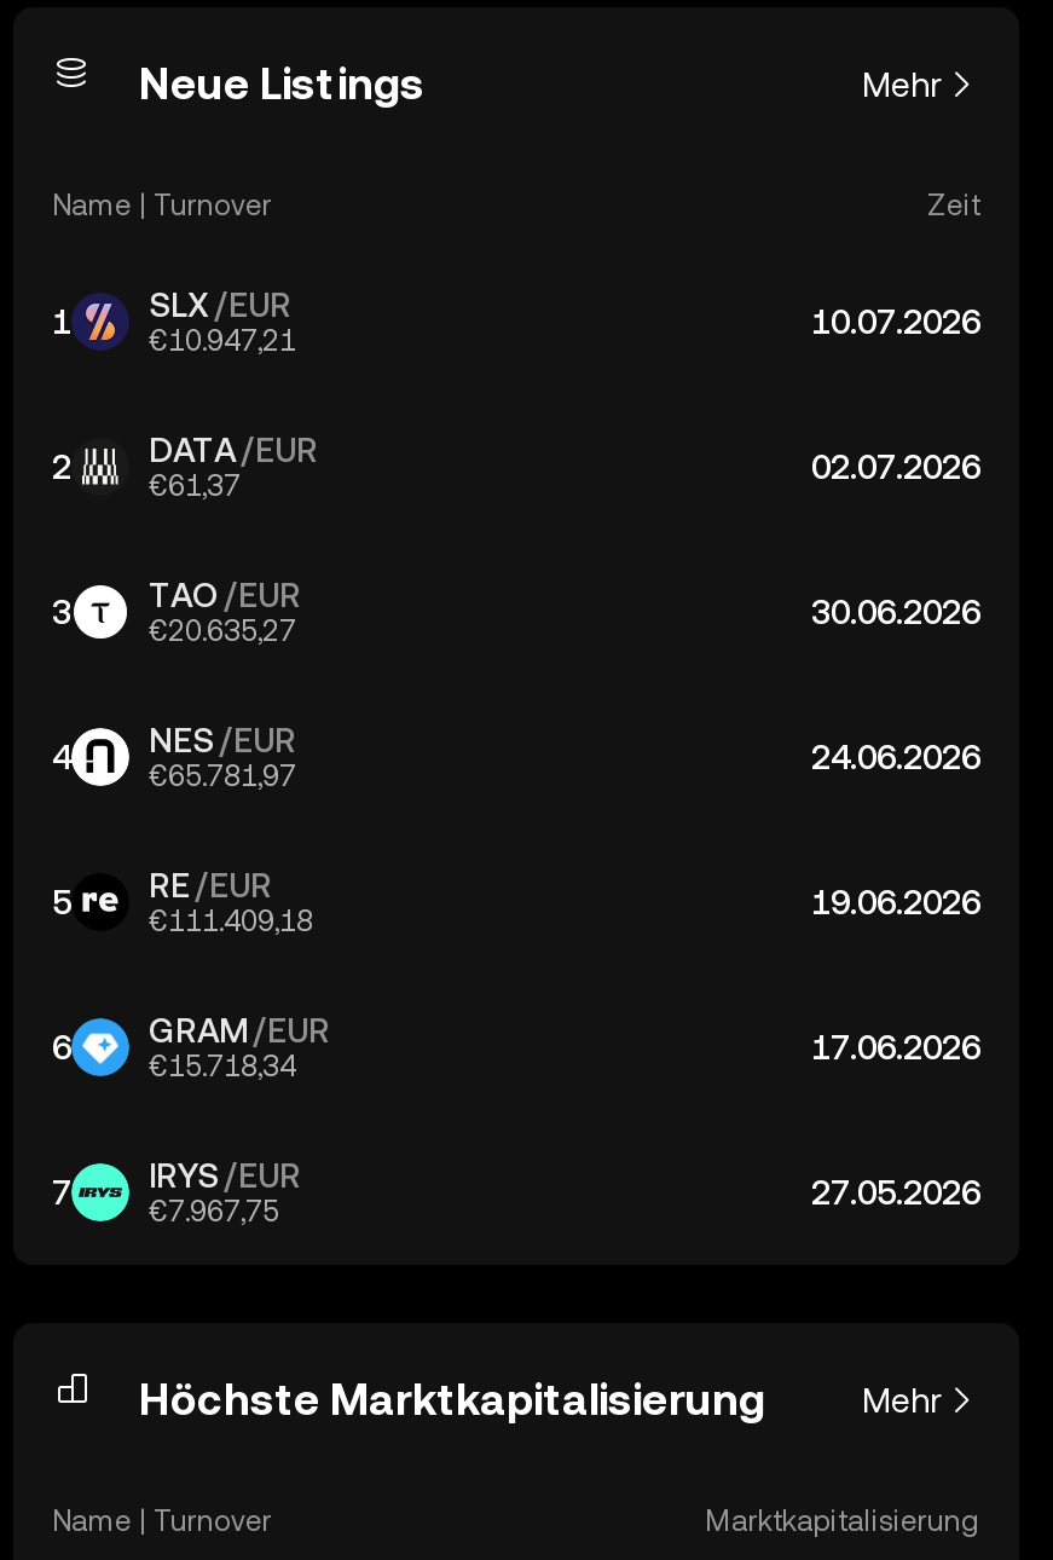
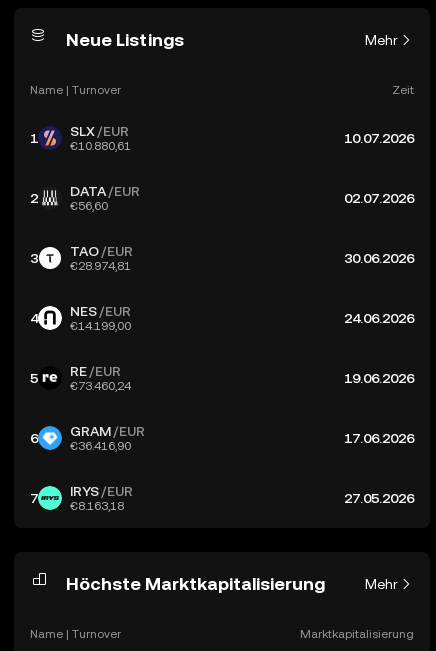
[149,324,296,358] €10.947,21 -> [70,139,131,153] €10.880,61
[149,469,241,503] €61,37 -> [70,199,108,213] €56,60
[149,614,296,648] €20.635,27 -> [70,259,131,273] €28.974,81
[149,759,296,793] €65.781,97 -> [70,319,131,333] €14.199,00
[149,905,313,938] €111.409,18 -> [70,379,131,393] €73.460,24
[149,1050,296,1084] €15.718,34 -> [70,439,131,453] €36.416,90
[149,1195,279,1229] €7.967,75 -> [70,499,124,513] €8.163,18

